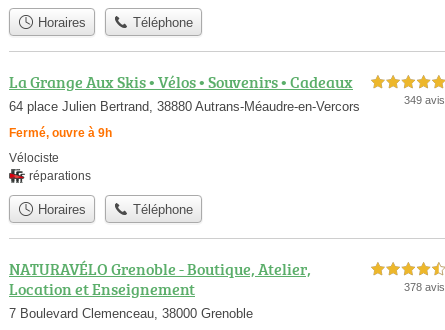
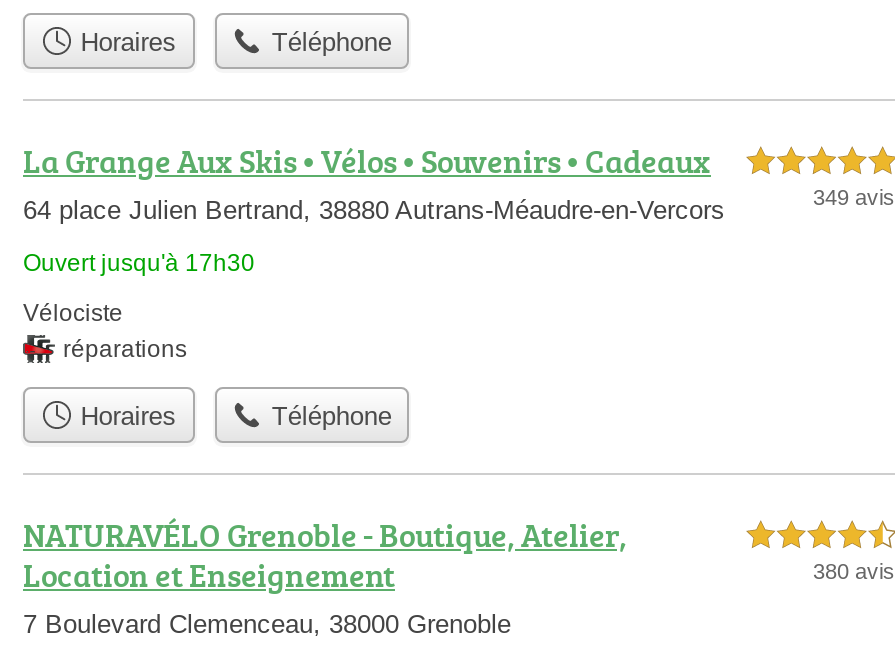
[9,126,112,140] Fermé, ouvre à 9h -> [23,249,255,277] Ouvert jusqu'à 17h30
[404,281,445,293] 378 avis -> [813,559,895,583] 380 avis

